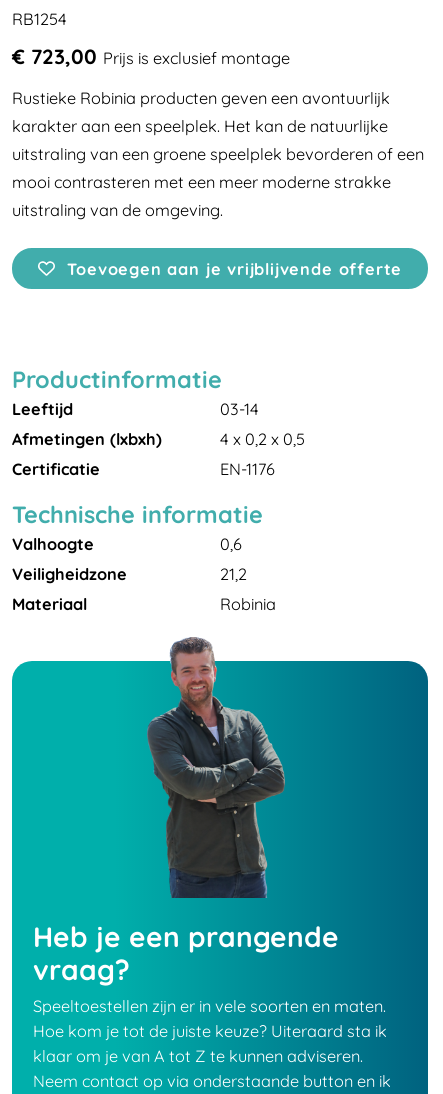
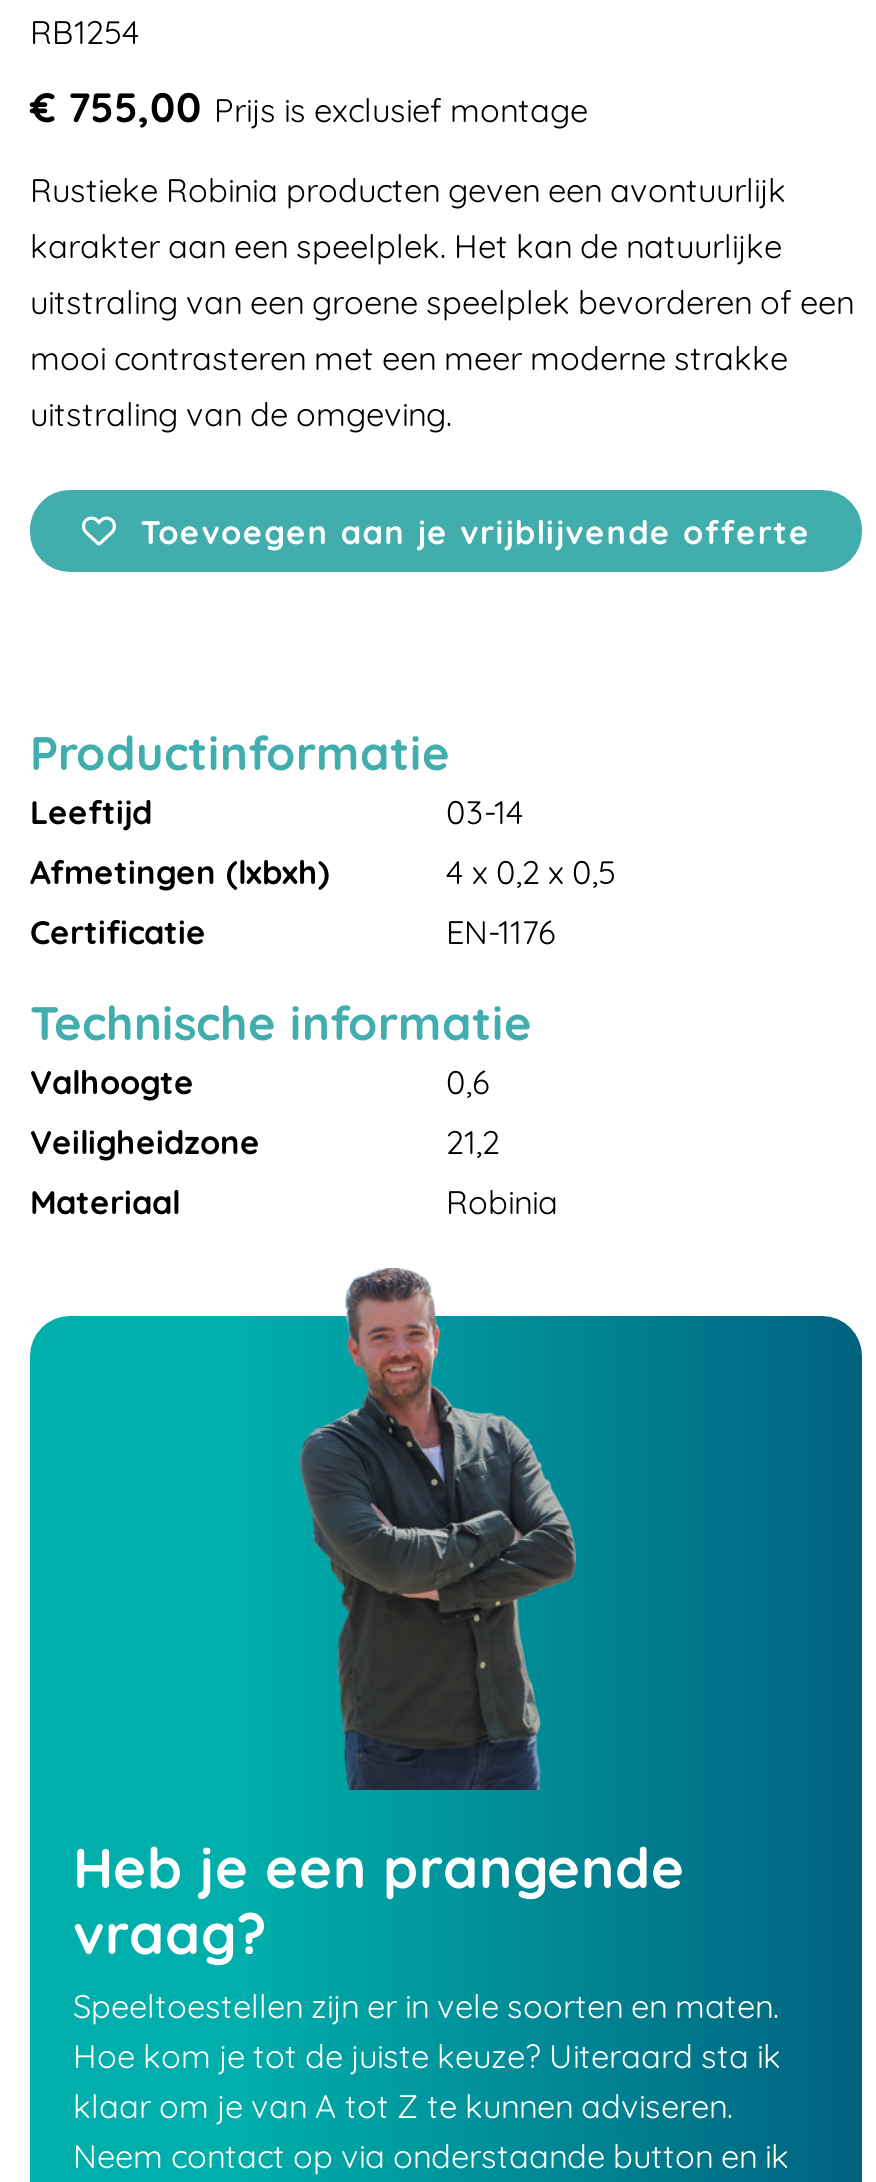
[12,43,290,69] € 723,00 Prijs is exclusief montage -> [30,80,588,132] € 755,00 Prijs is exclusief montage

